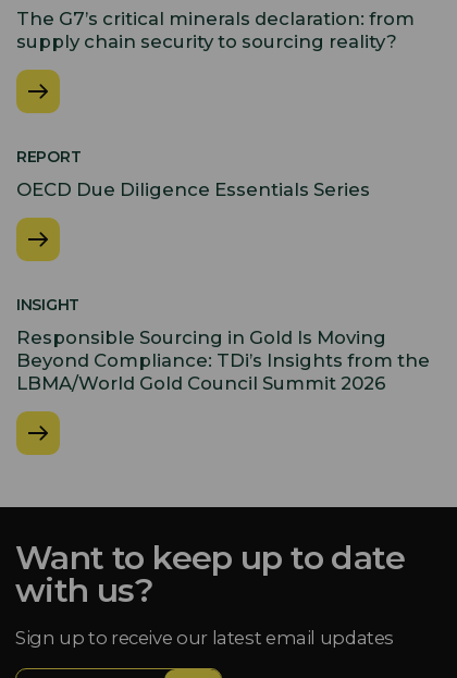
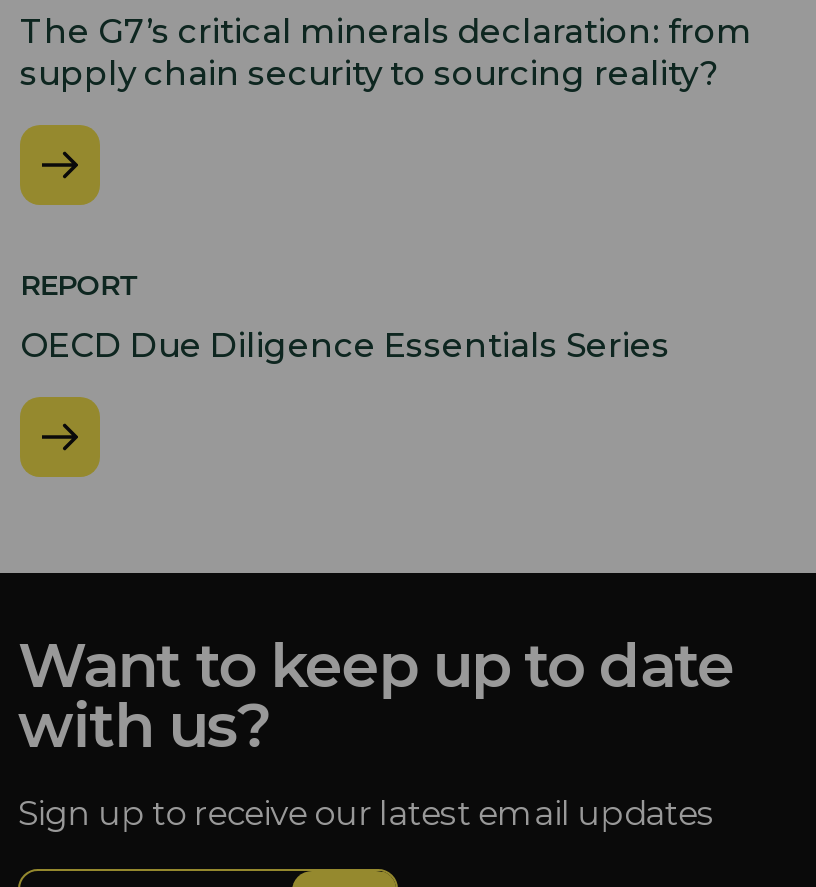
[16,295,430,394] INSIGHT | Responsible Sourcing in Gold Is Moving | Beyond Compliance: TDi’s Insights from the | LBMA/World Gold Council Summit 2026 -> none

